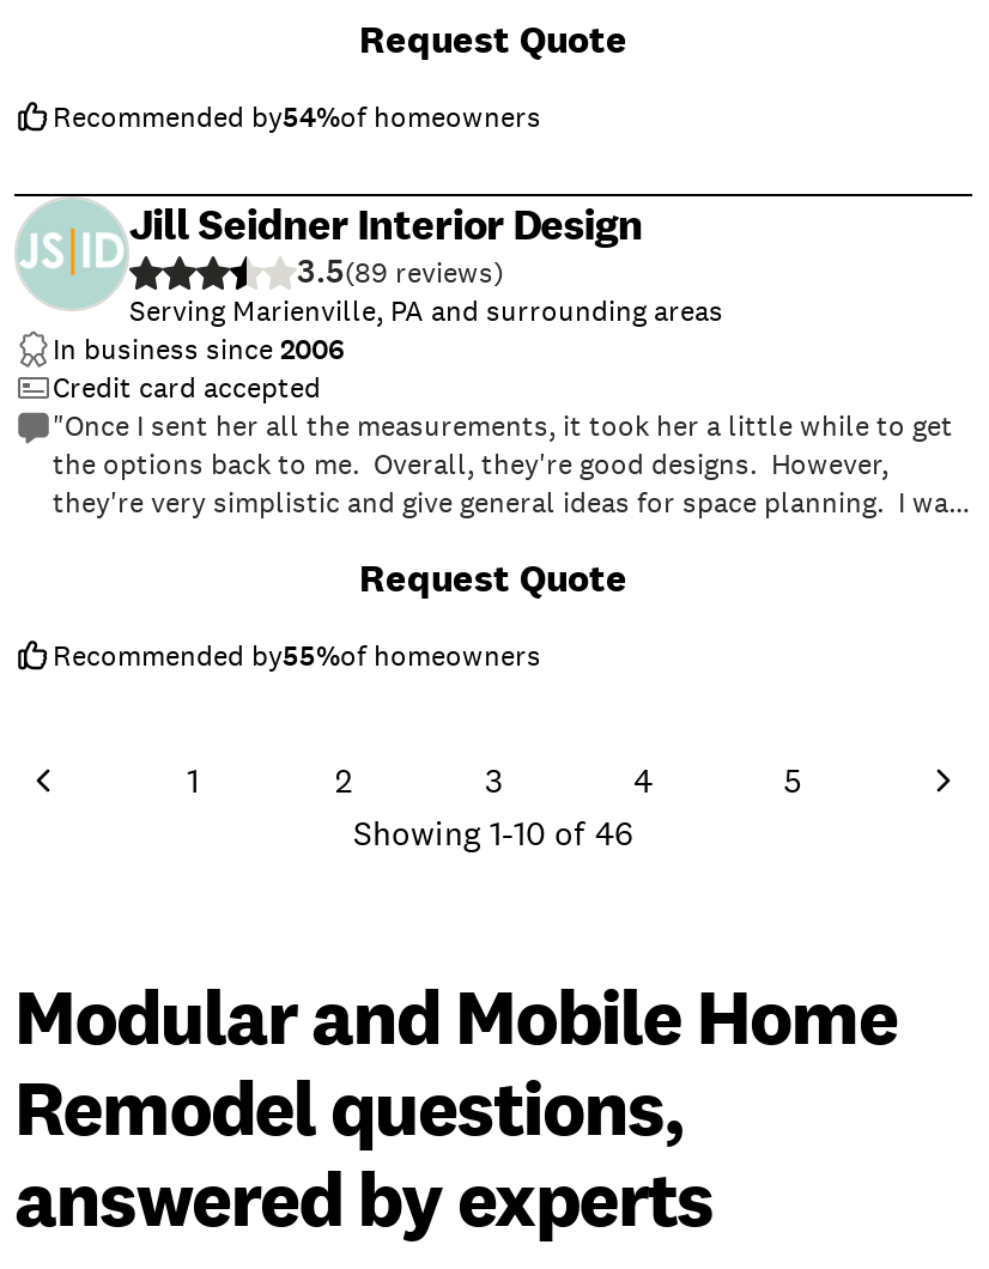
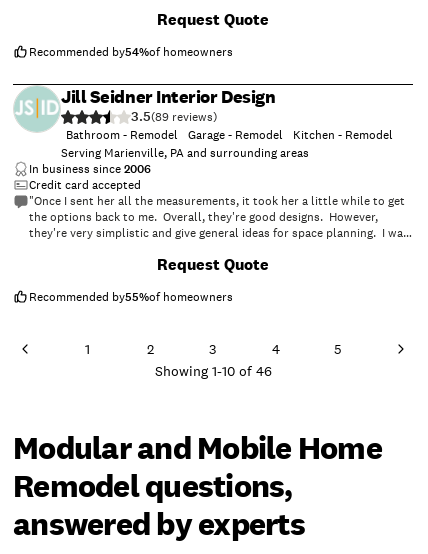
none -> [66,127,393,143] Bathroom - Remodel | Garage - Remodel | Kitchen - Remodel

